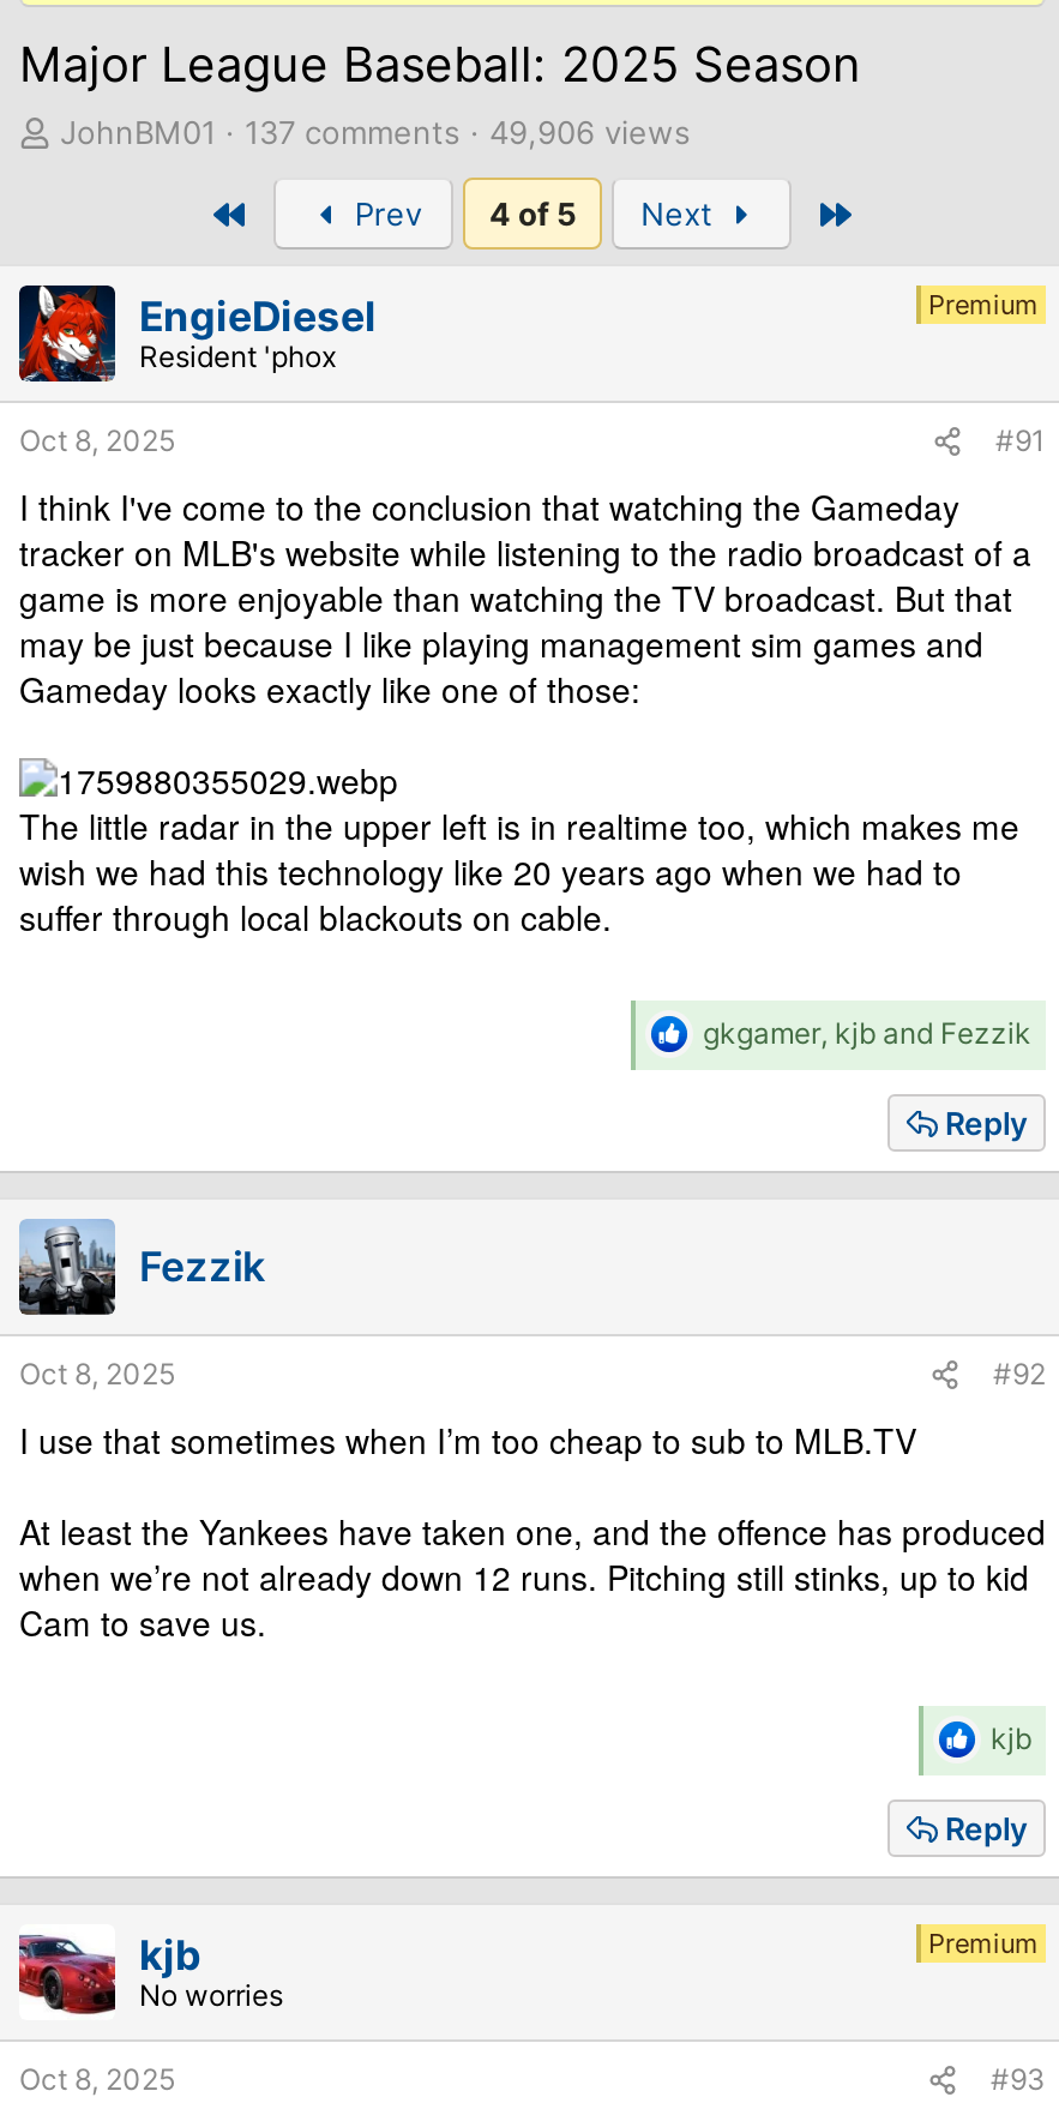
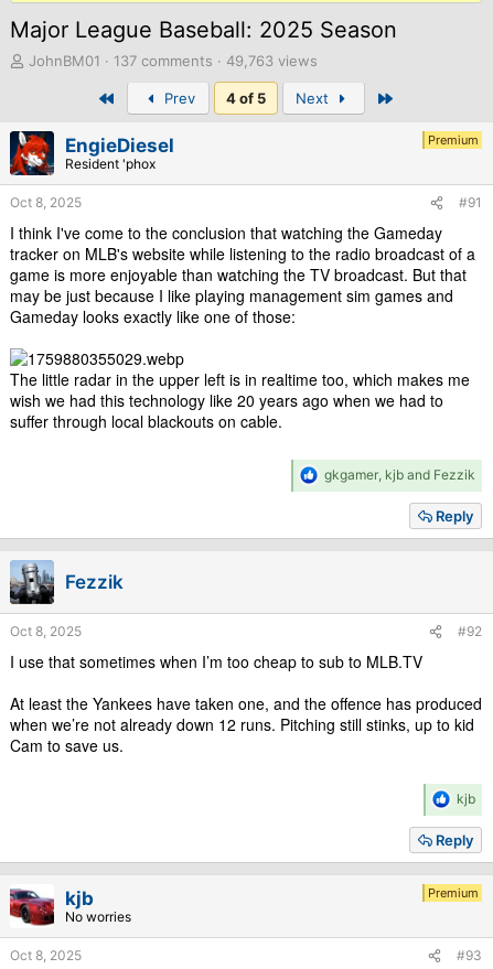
[245,113,691,151] 137 comments 49,906 views -> [114,52,318,69] 137 comments 49,763 views

